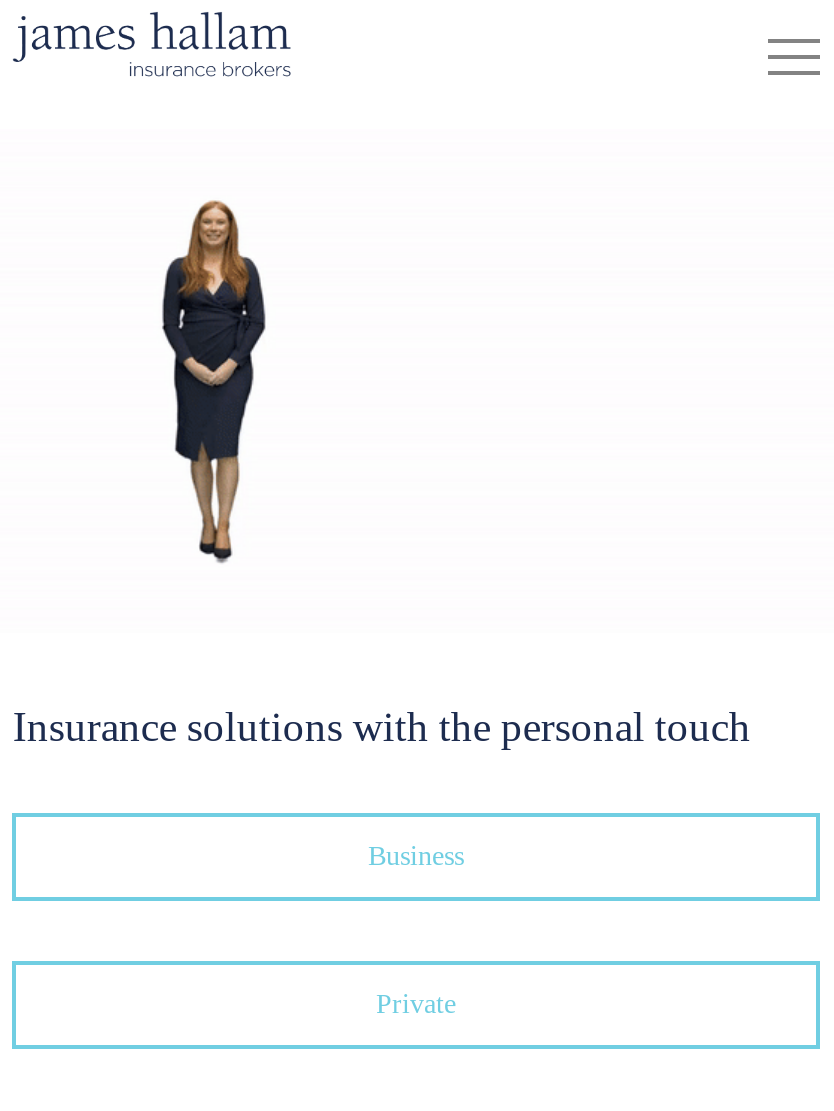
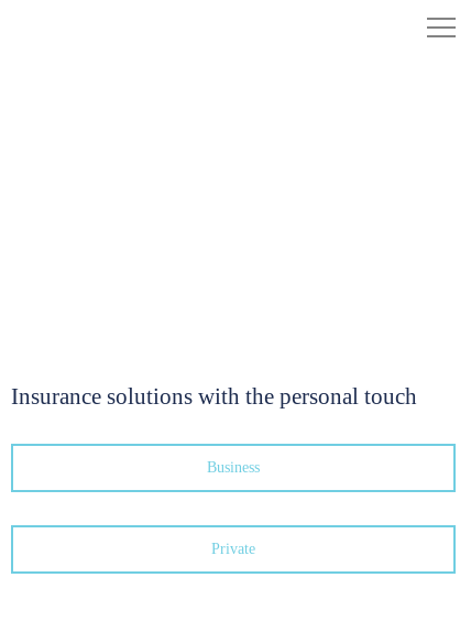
[12,11,292,77] [image] -> none
[160,199,268,565] [image] -> none

